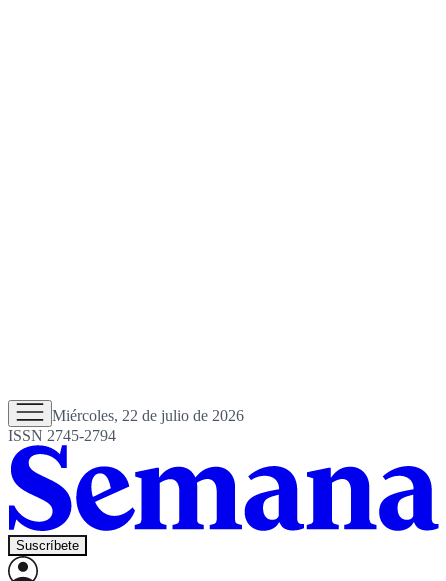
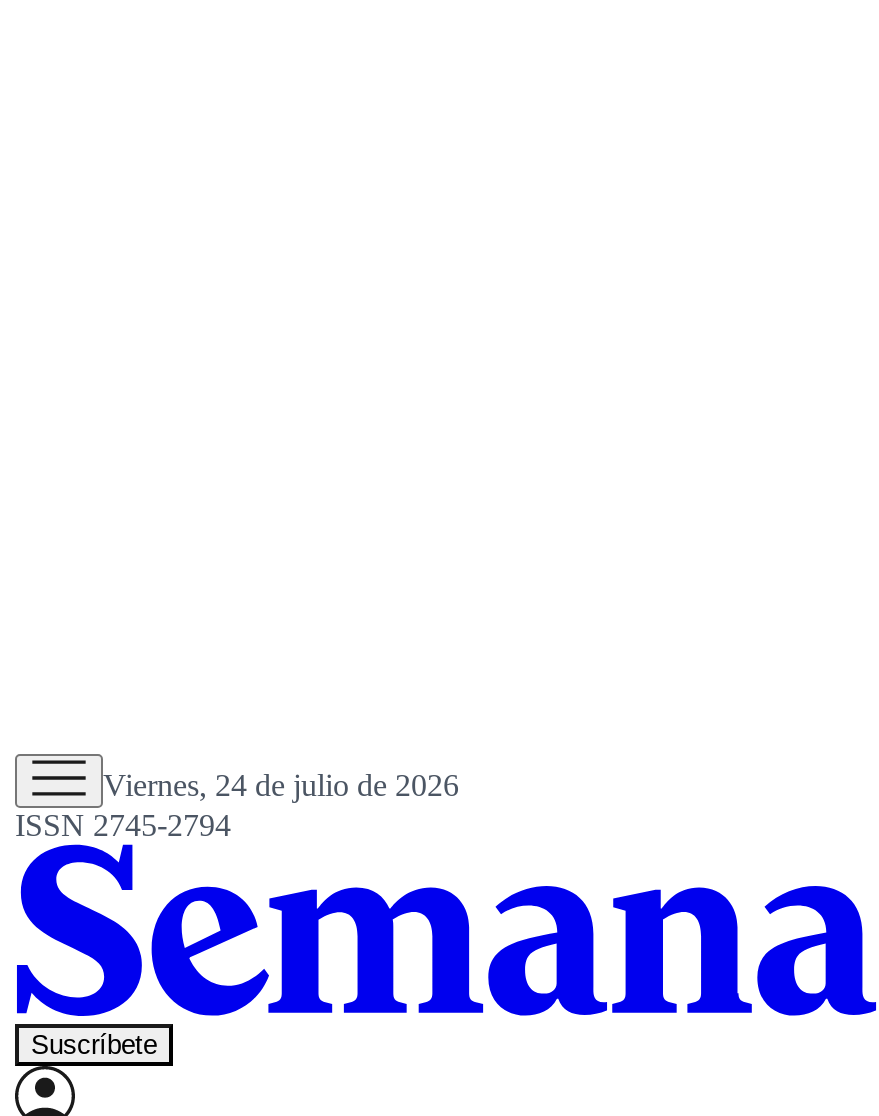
[52,407,244,424] Miércoles, 22 de julio de 2026 -> [103,768,459,802] Viernes, 24 de julio de 2026

